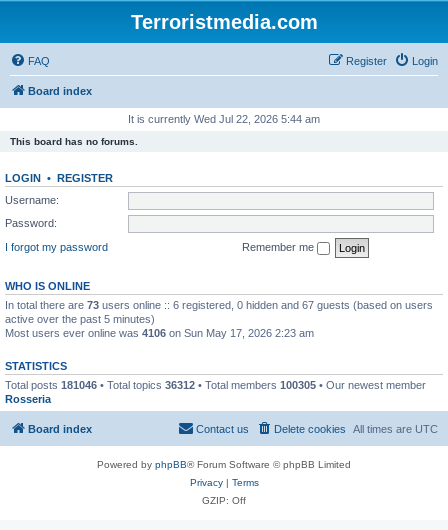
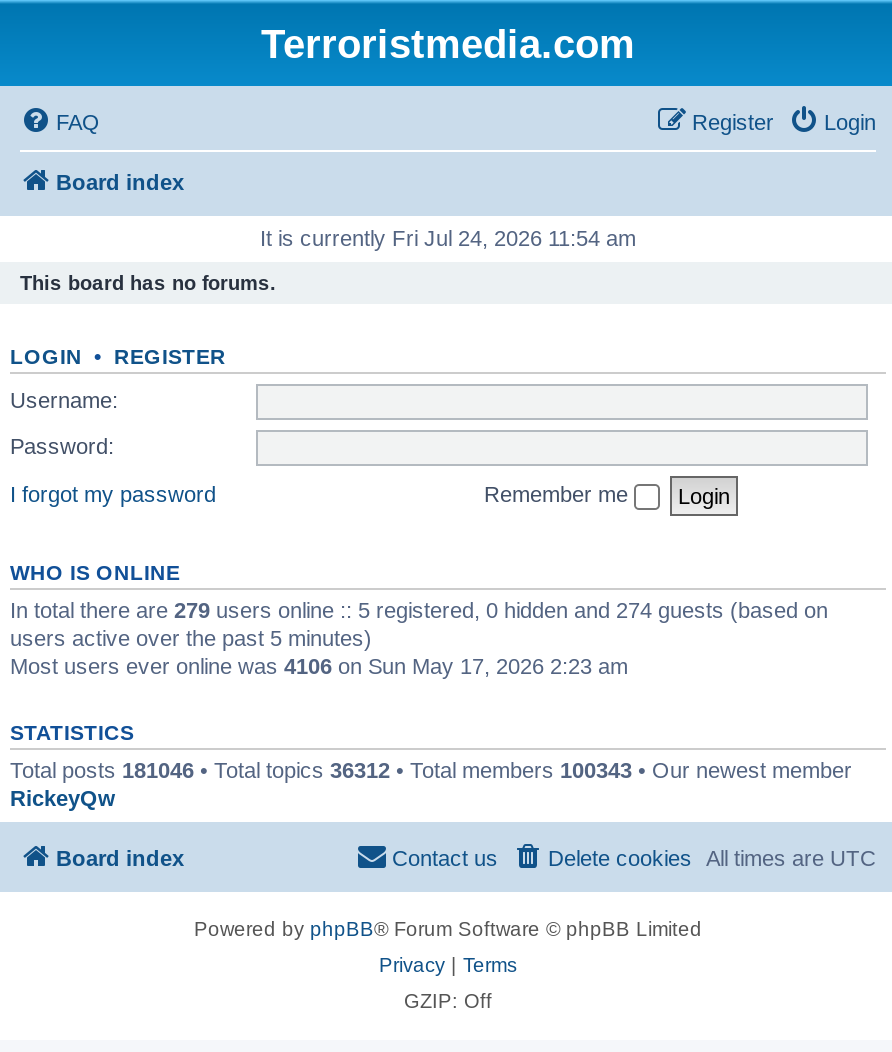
[128,113,320,125] It is currently Wed Jul 22, 2026 5:44 am -> [260,226,636,250] It is currently Fri Jul 24, 2026 11:54 am
[5,298,433,324] In total there are 73 users online :: 6 registered, 0 hidden and 67 guests (based on users | active over the past 5 minutes) -> [10,597,828,649] In total there are 279 users online :: 5 registered, 0 hidden and 274 guests (based on | users active over the past 5 minutes)
[5,378,426,404] Total posts 181046 • Total topics 36312 • Total members 100305 • Our newest member | Rosseria -> [10,757,852,809] Total posts 181046 • Total topics 36312 • Total members 100343 • Our newest member | RickeyQw

